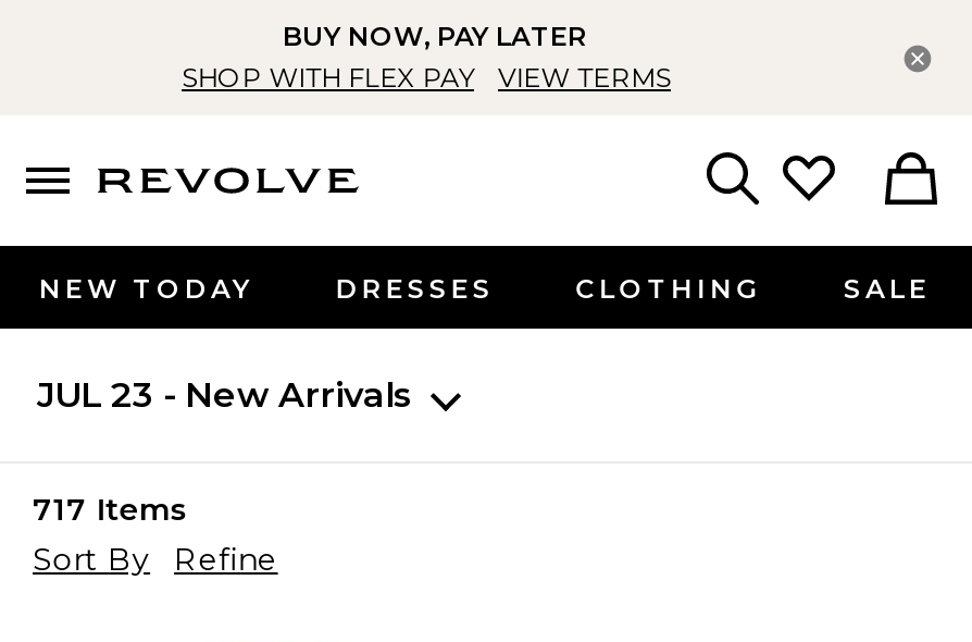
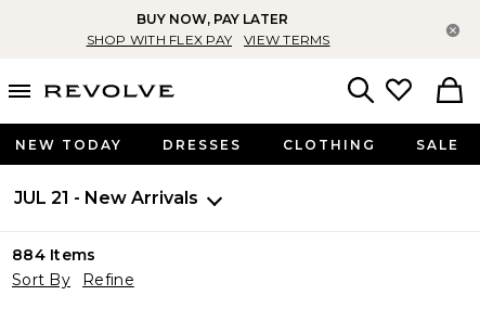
[37,375,413,416] JUL 23 - New Arrivals -> [14,188,198,208] JUL 21 - New Arrivals
[33,490,188,529] 717 Items -> [12,245,96,265] 884 Items

